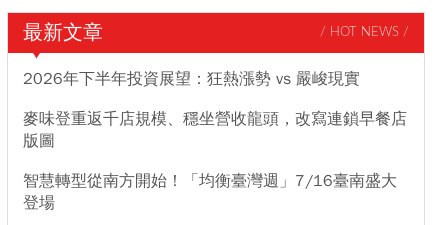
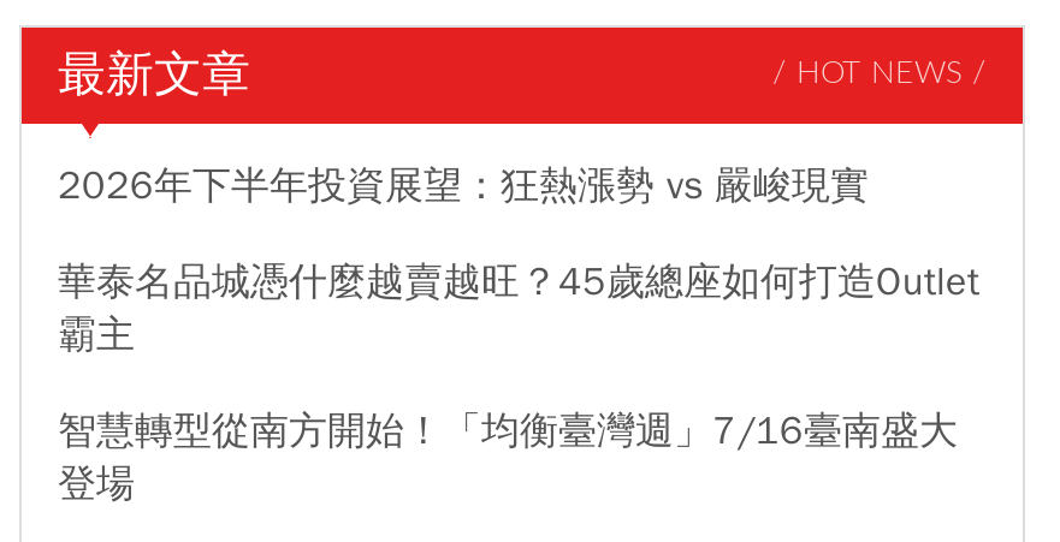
[23,109,407,151] 麥味登重返千店規模、穩坐營收龍頭，改寫連鎖早餐店 | 版圖 -> [58,258,979,359] 華泰名品城憑什麼越賣越旺？45歲總座如何打造Outlet | 霸主

